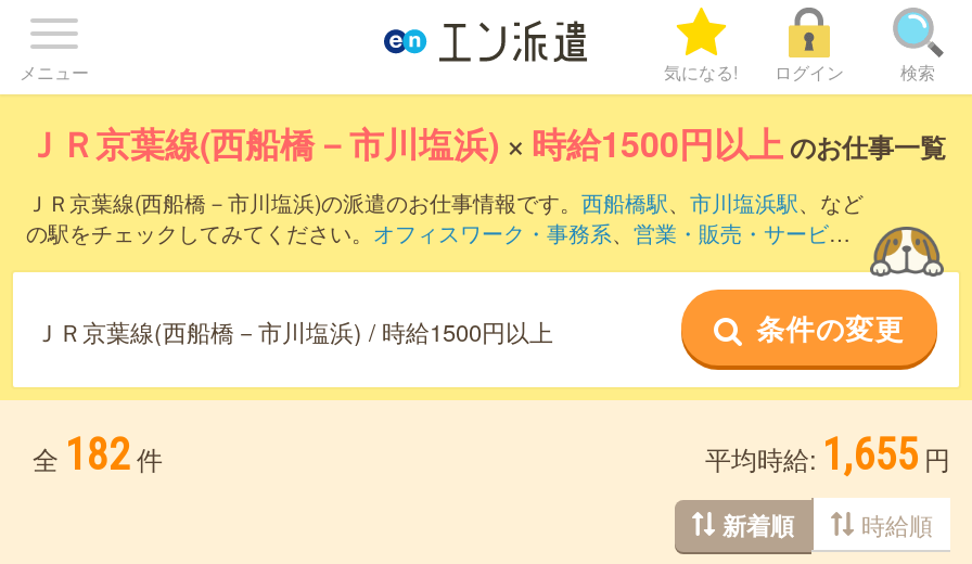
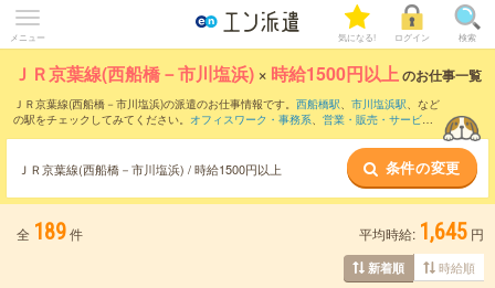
[33,428,163,480] 全 182 件 -> [17,218,83,245] 全 189 件
[705,428,950,480] 平均時給: 1,655 円 -> [359,218,484,245] 平均時給: 1,645 円

